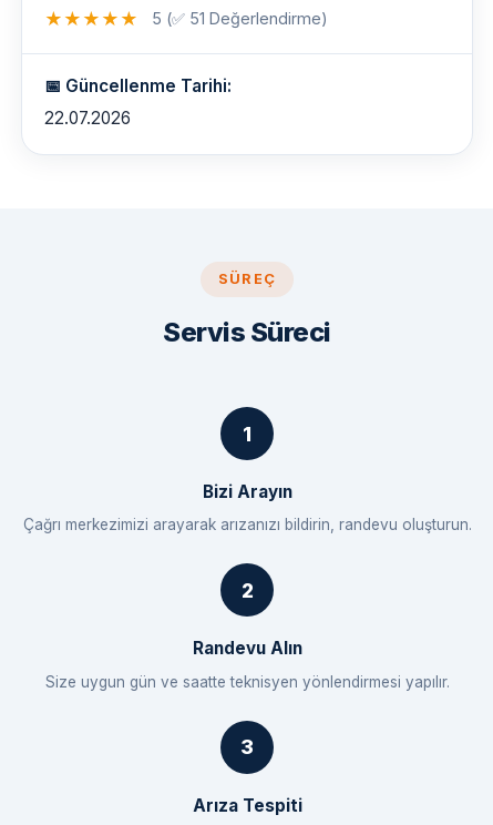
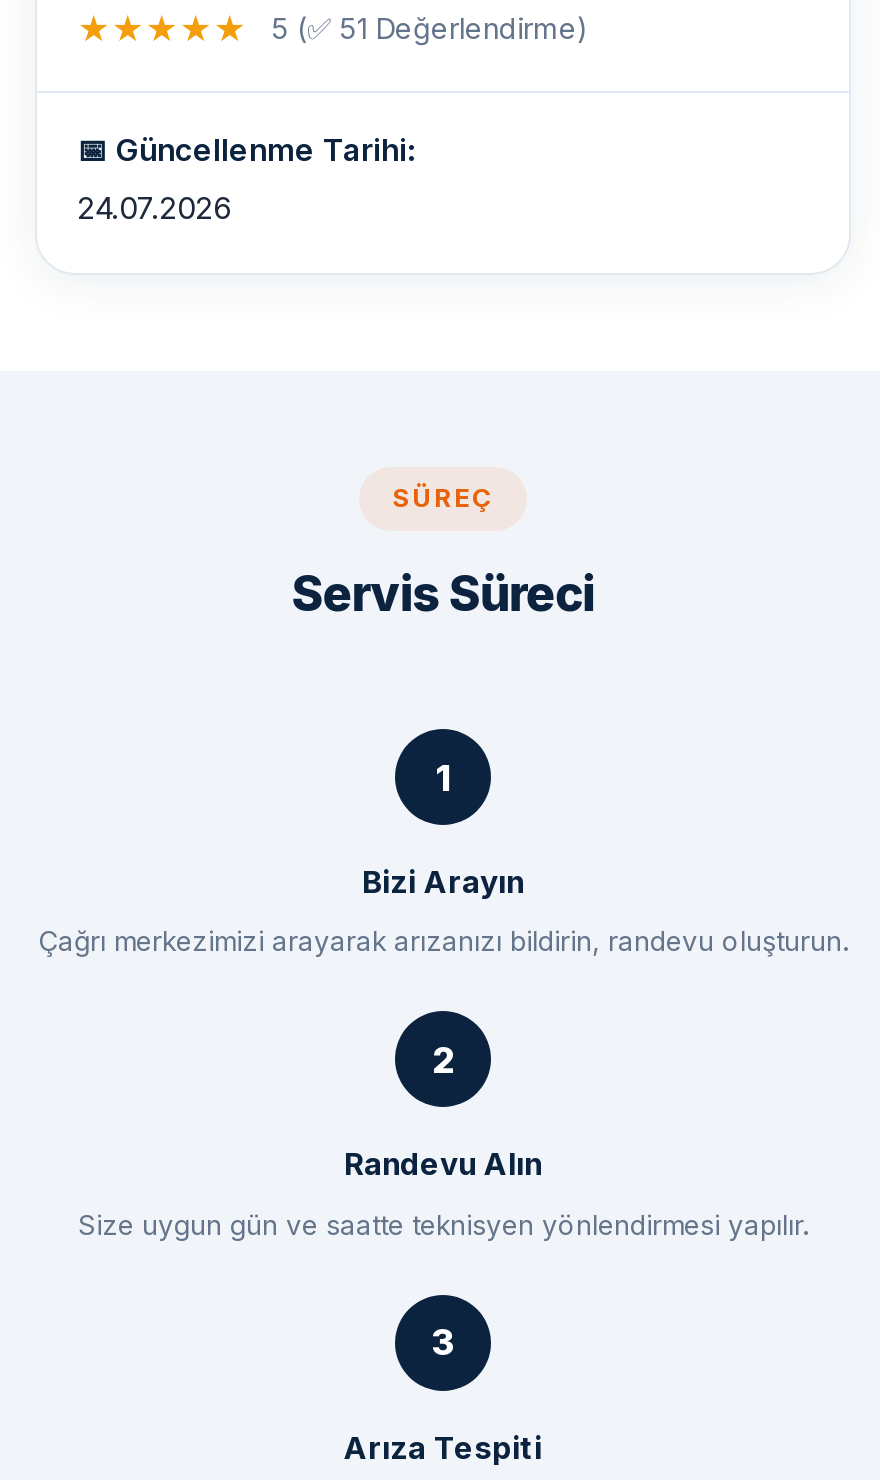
[44,108,131,129] 22.07.2026 -> [77,190,231,228] 24.07.2026

